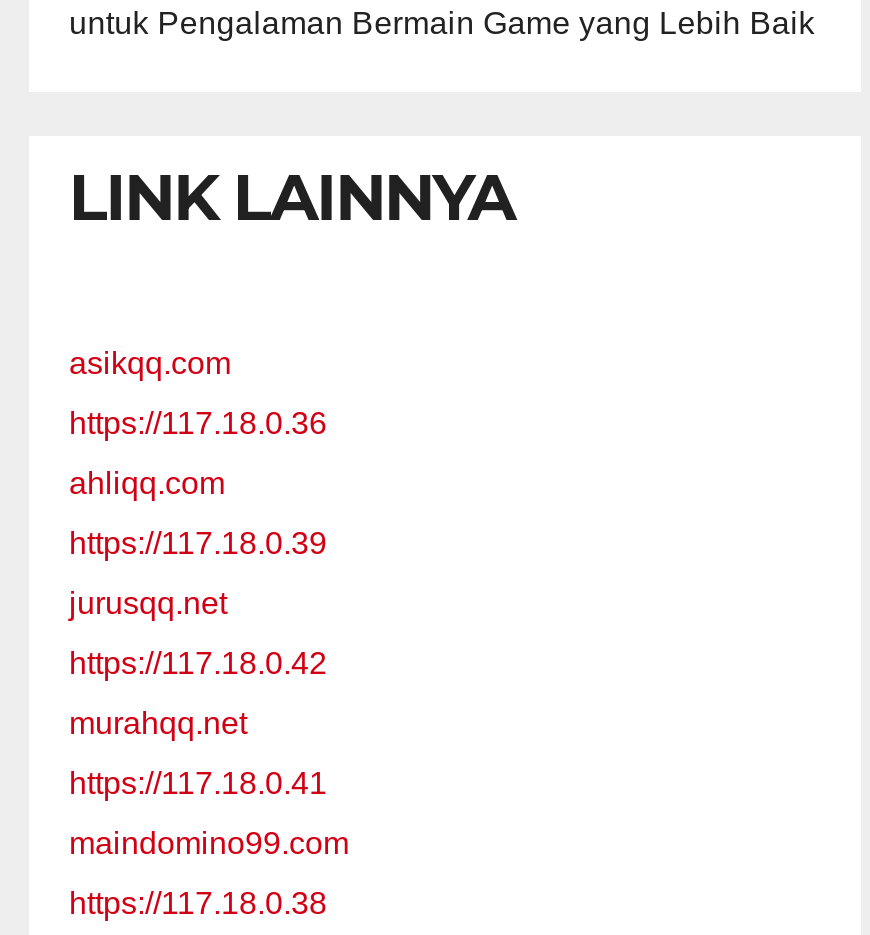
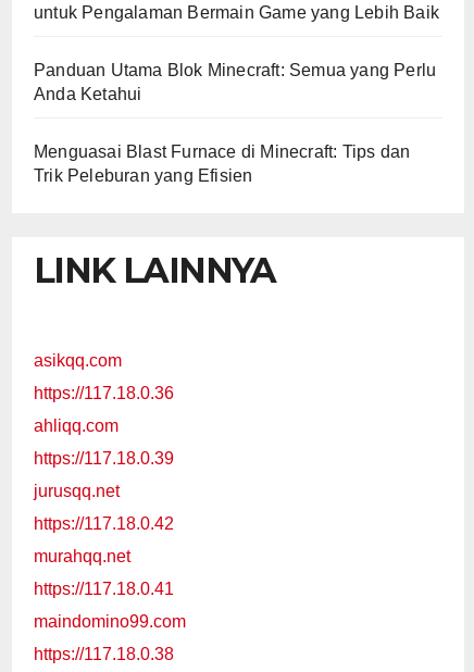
none -> [34,61,436,185] Panduan Utama Blok Minecraft: Semua yang Perlu | Anda Ketahui | Menguasai Blast Furnace di Minecraft: Tips dan | Trik Peleburan yang Efisien

